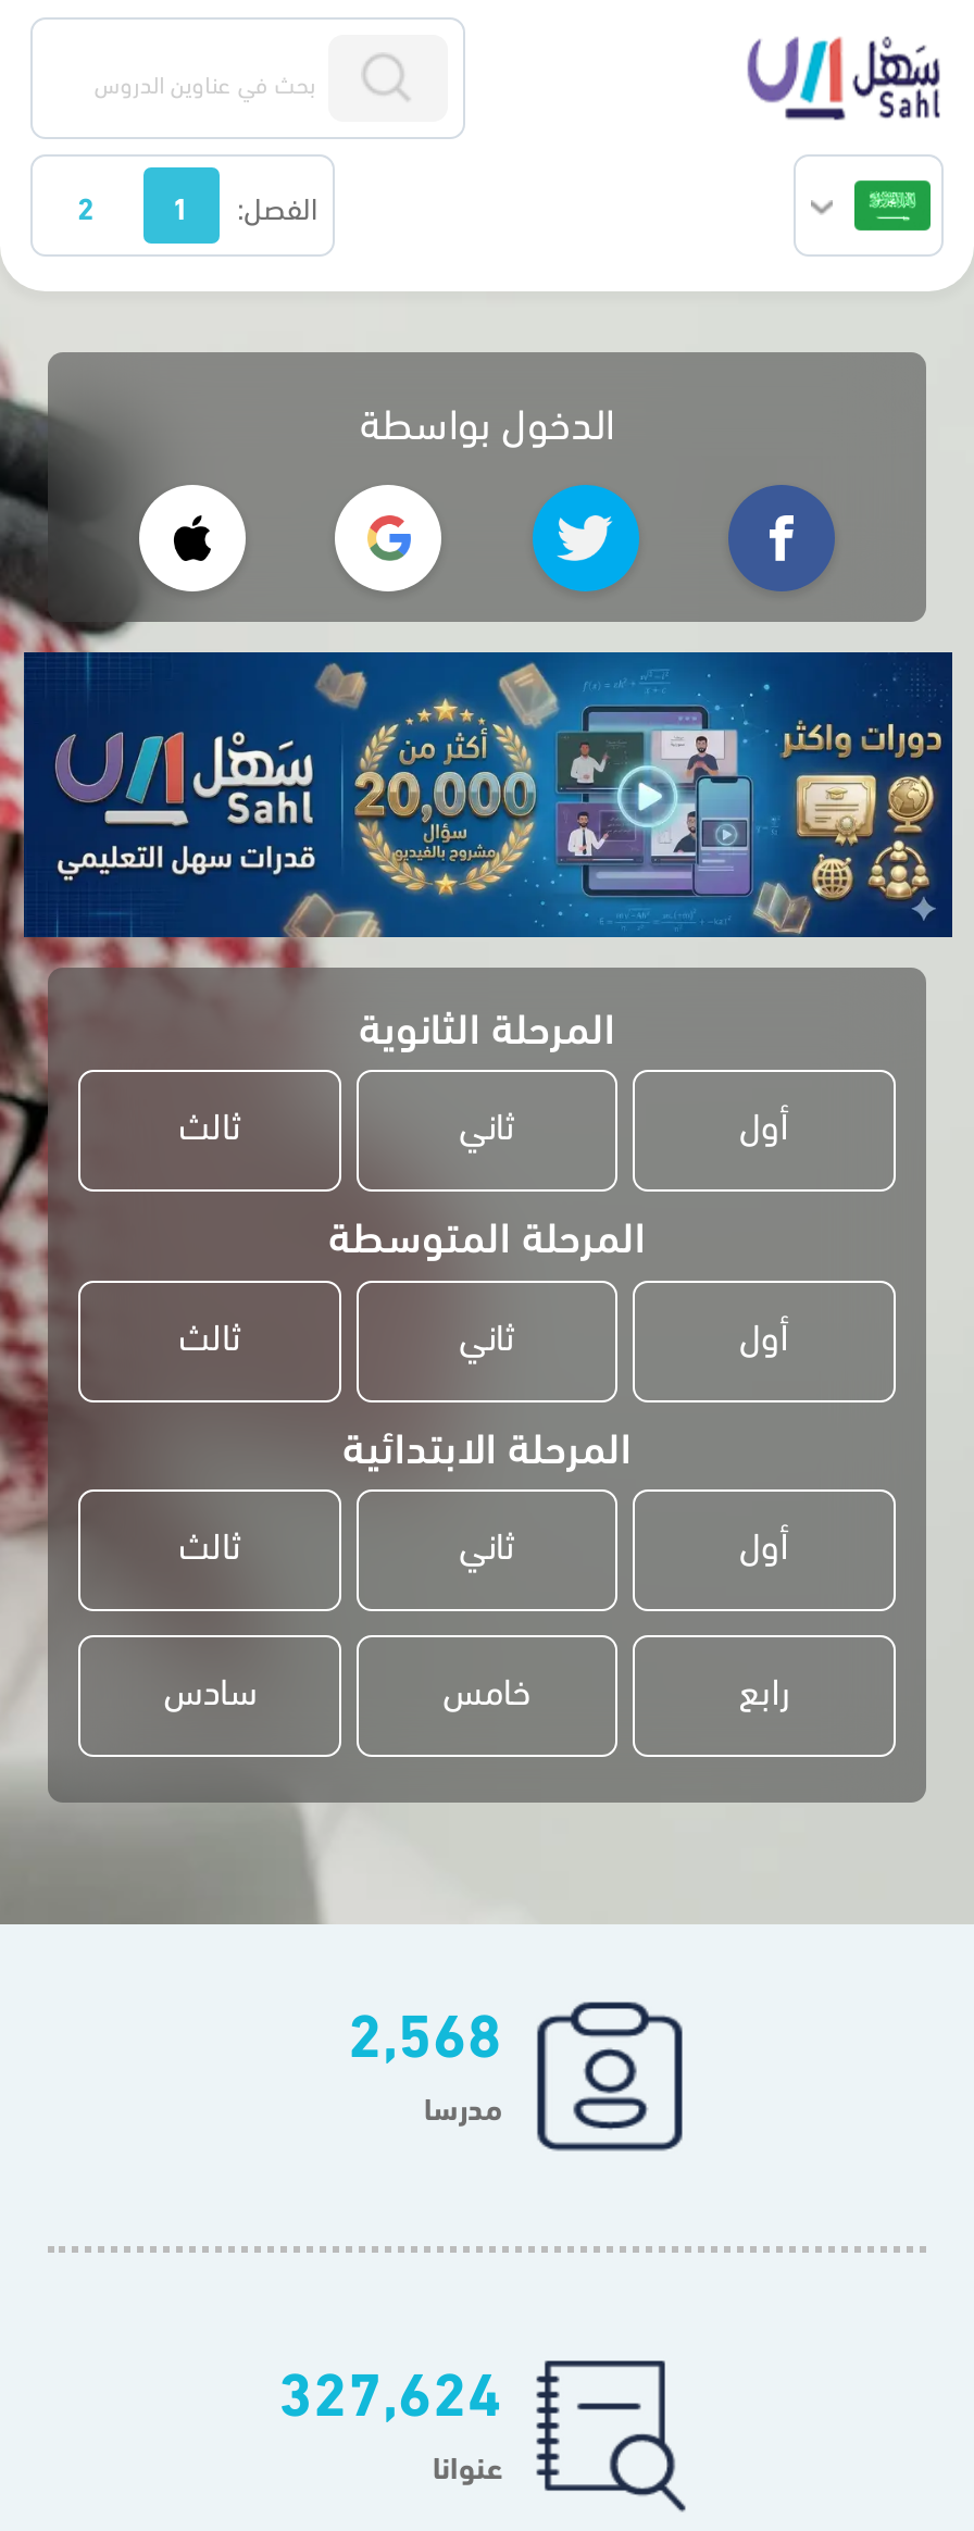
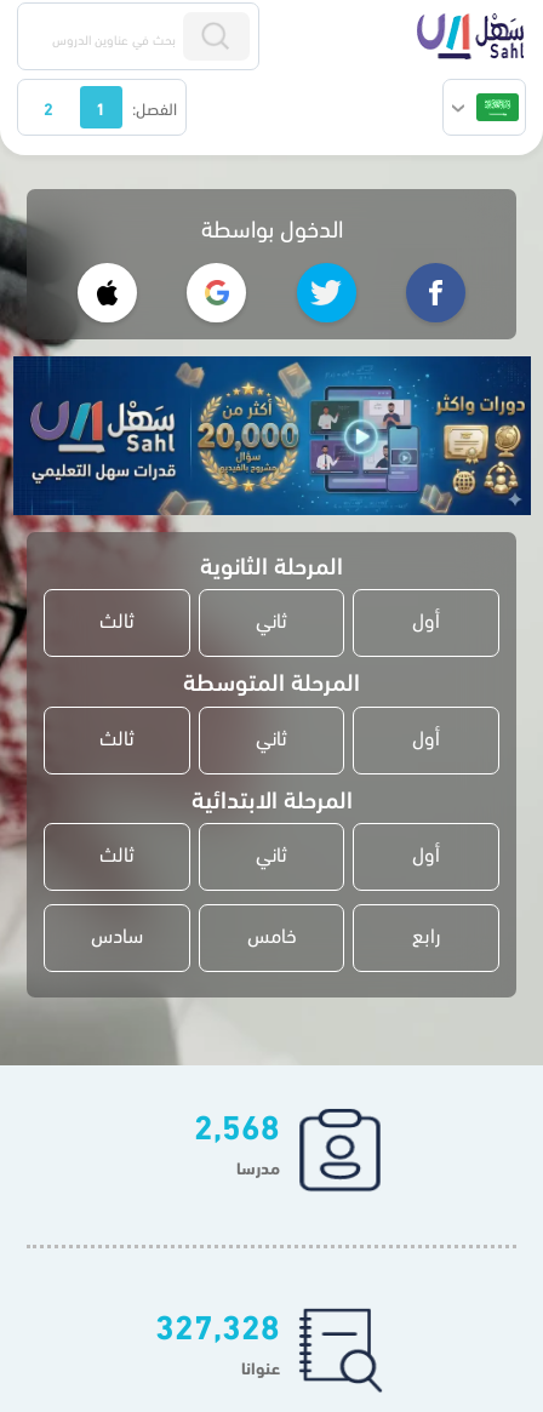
[278,2342,502,2433] 327,624 -> [155,1298,280,1349] 327,328

